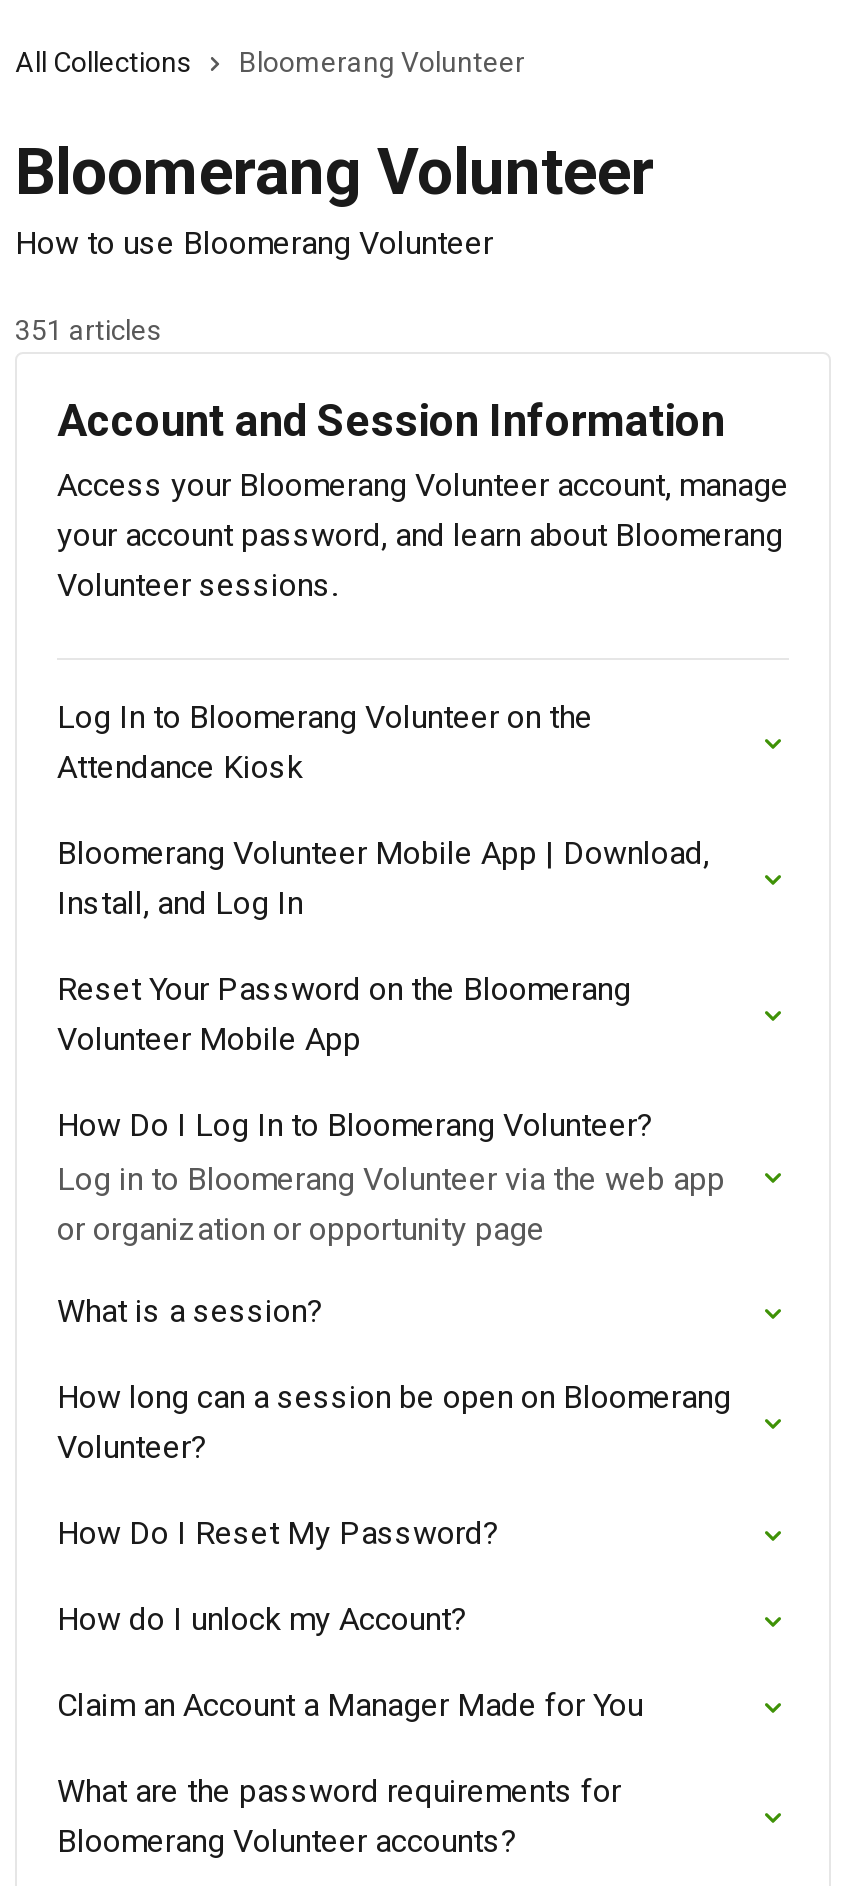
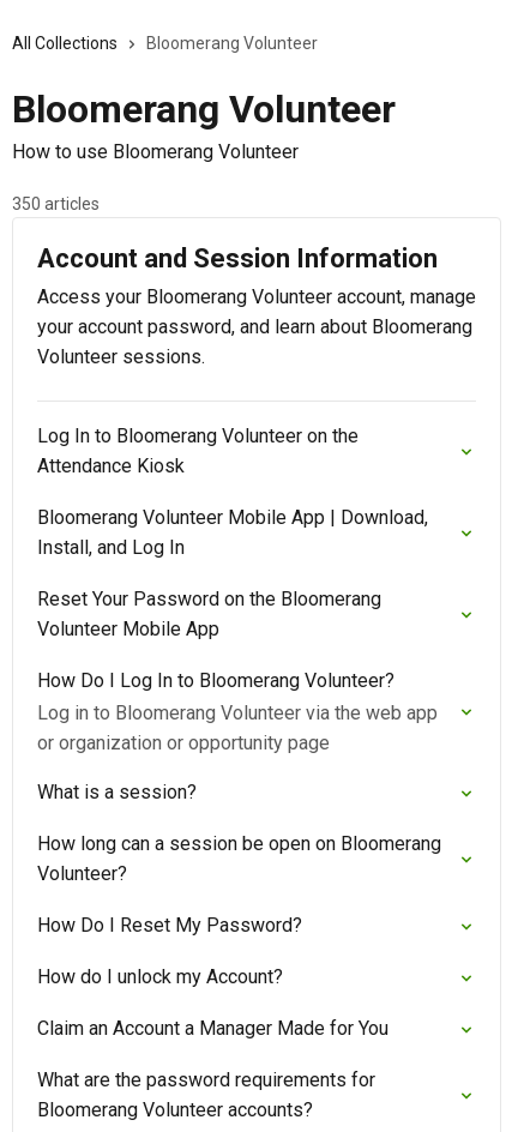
[15,314,161,346] 351 articles -> [12,194,100,213] 350 articles

